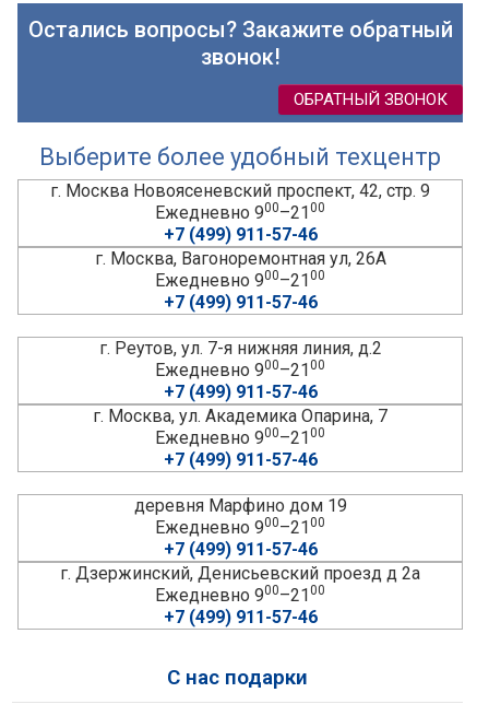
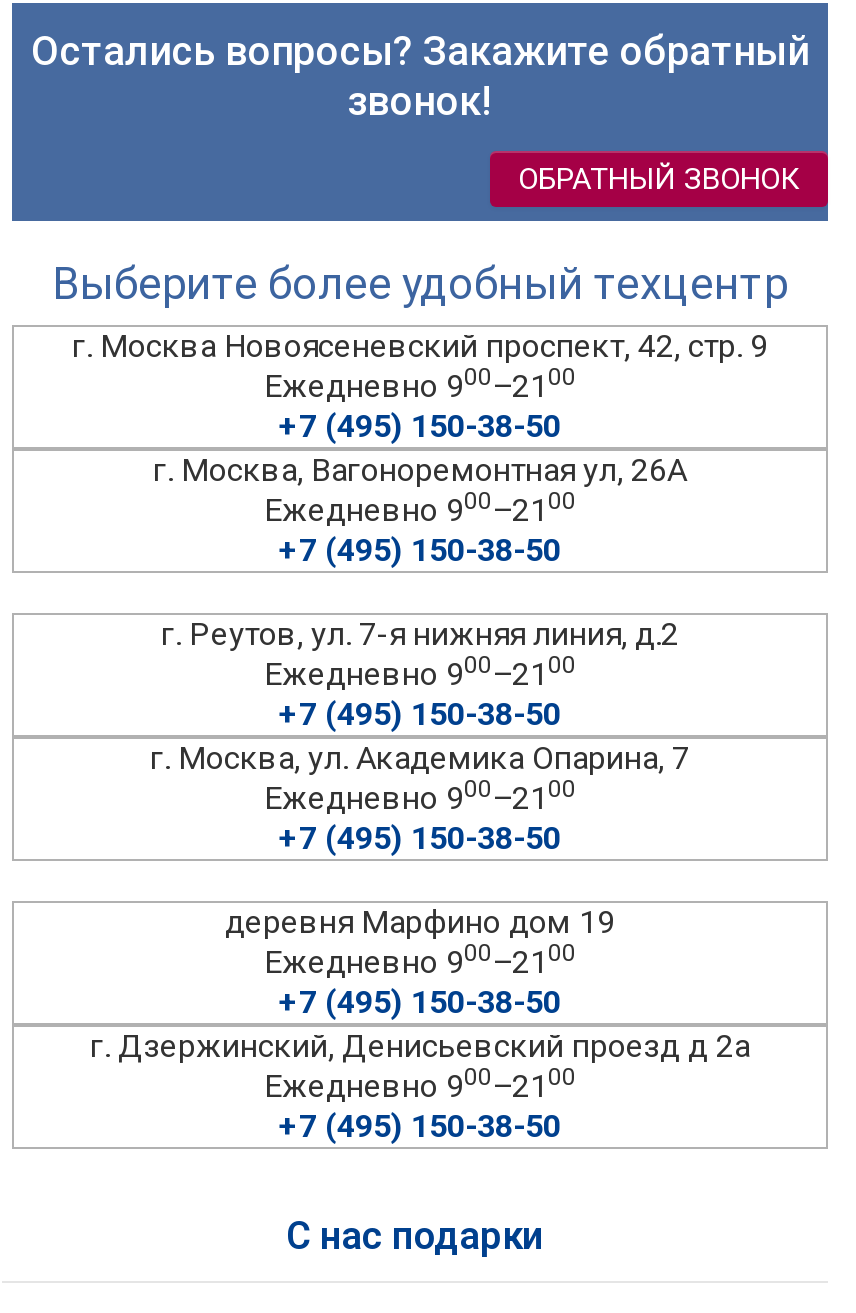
[163,224,317,244] +7 (499) 911-57-46 -> [279,406,561,444] +7 (495) 150-38-50
[163,291,317,312] +7 (499) 911-57-46 -> [279,530,561,568] +7 (495) 150-38-50
[163,381,317,402] +7 (499) 911-57-46 -> [279,694,561,732] +7 (495) 150-38-50
[163,449,317,469] +7 (499) 911-57-46 -> [279,818,561,856] +7 (495) 150-38-50
[163,538,317,559] +7 (499) 911-57-46 -> [279,982,561,1020] +7 (495) 150-38-50
[163,606,317,627] +7 (499) 911-57-46 -> [279,1106,561,1144] +7 (495) 150-38-50

